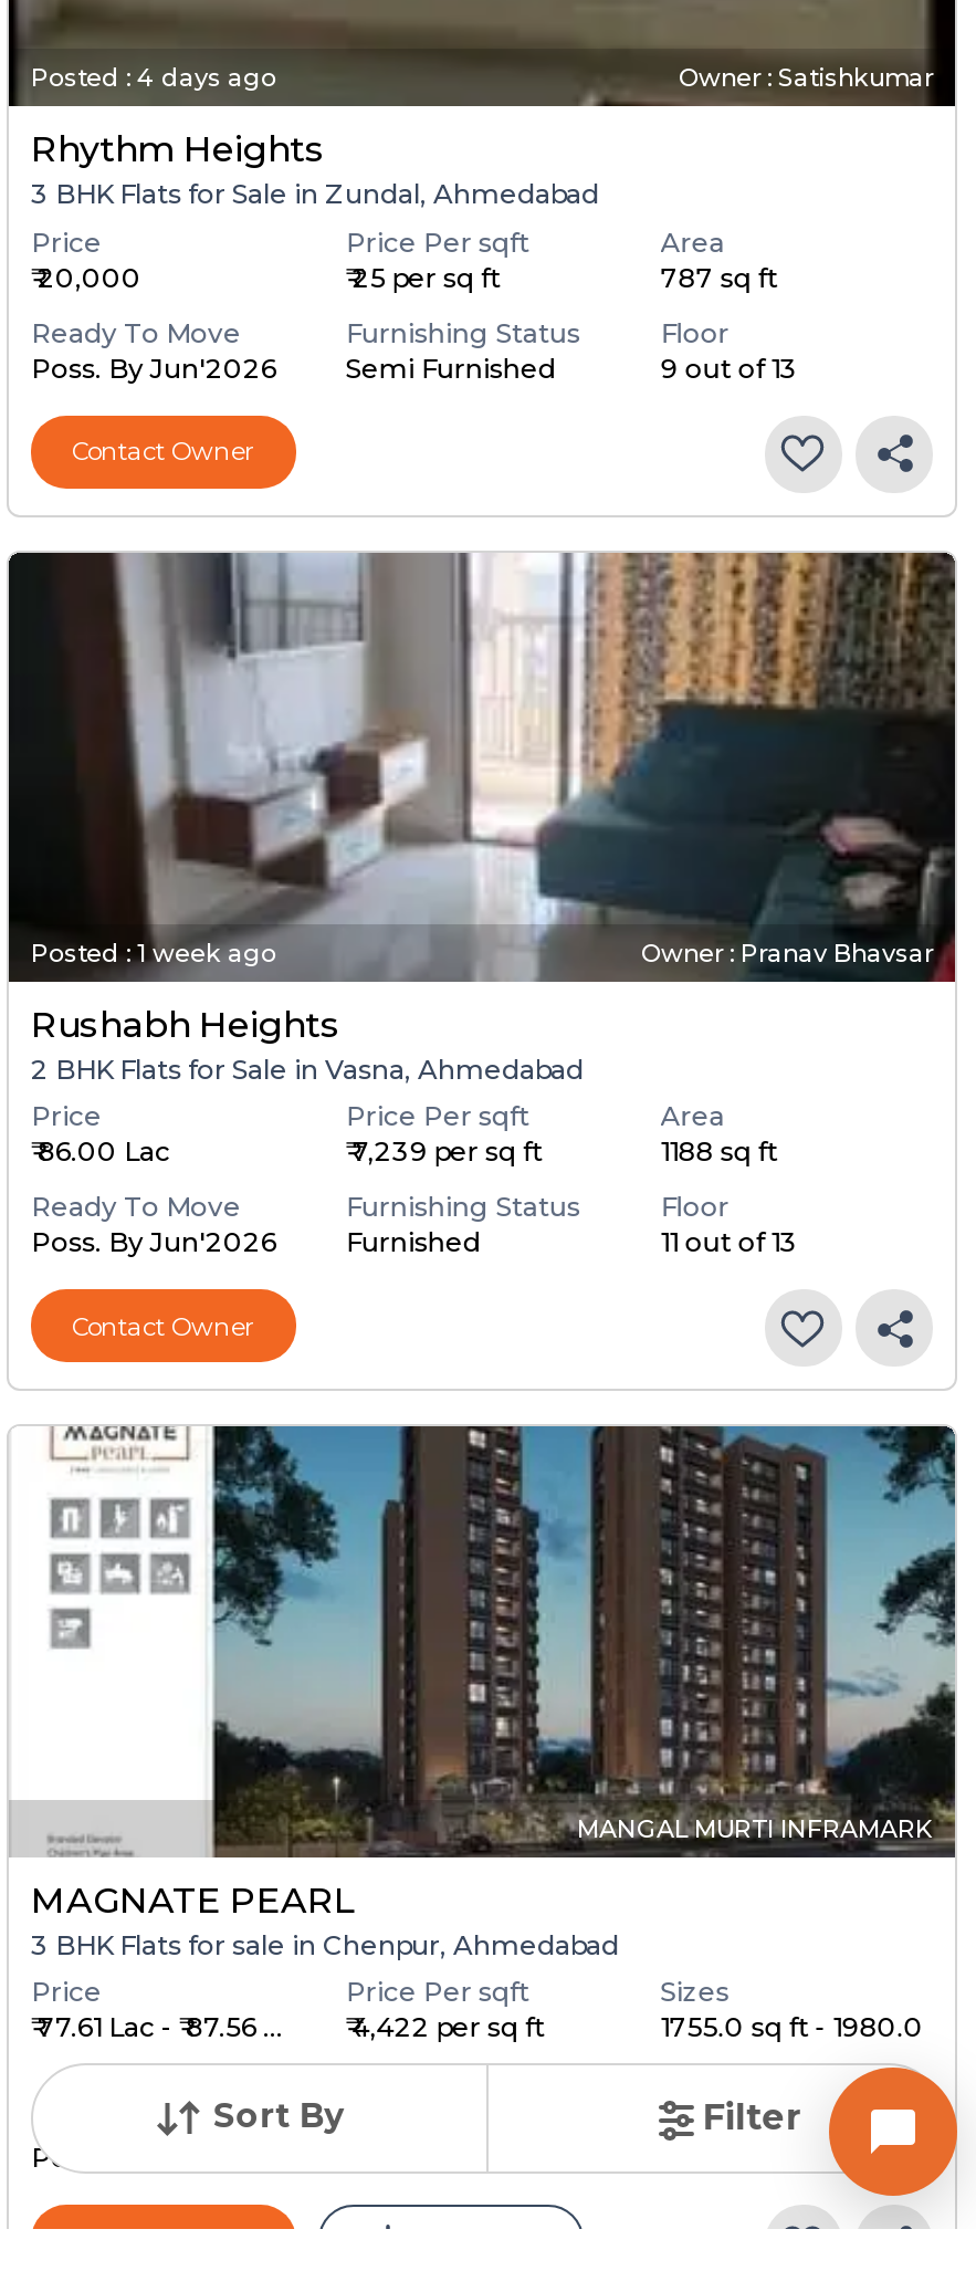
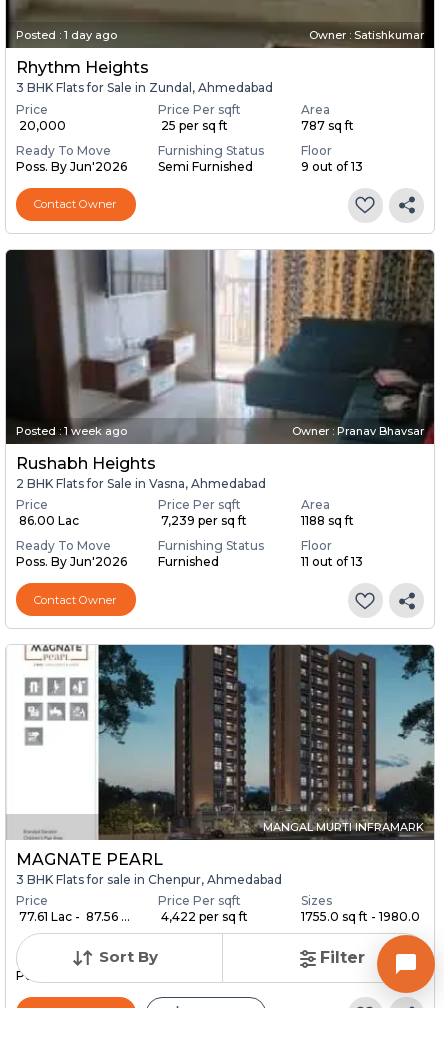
[31,63,276,94] Posted: 4 days ago -> [16,28,117,42] Posted: 1 day ago

